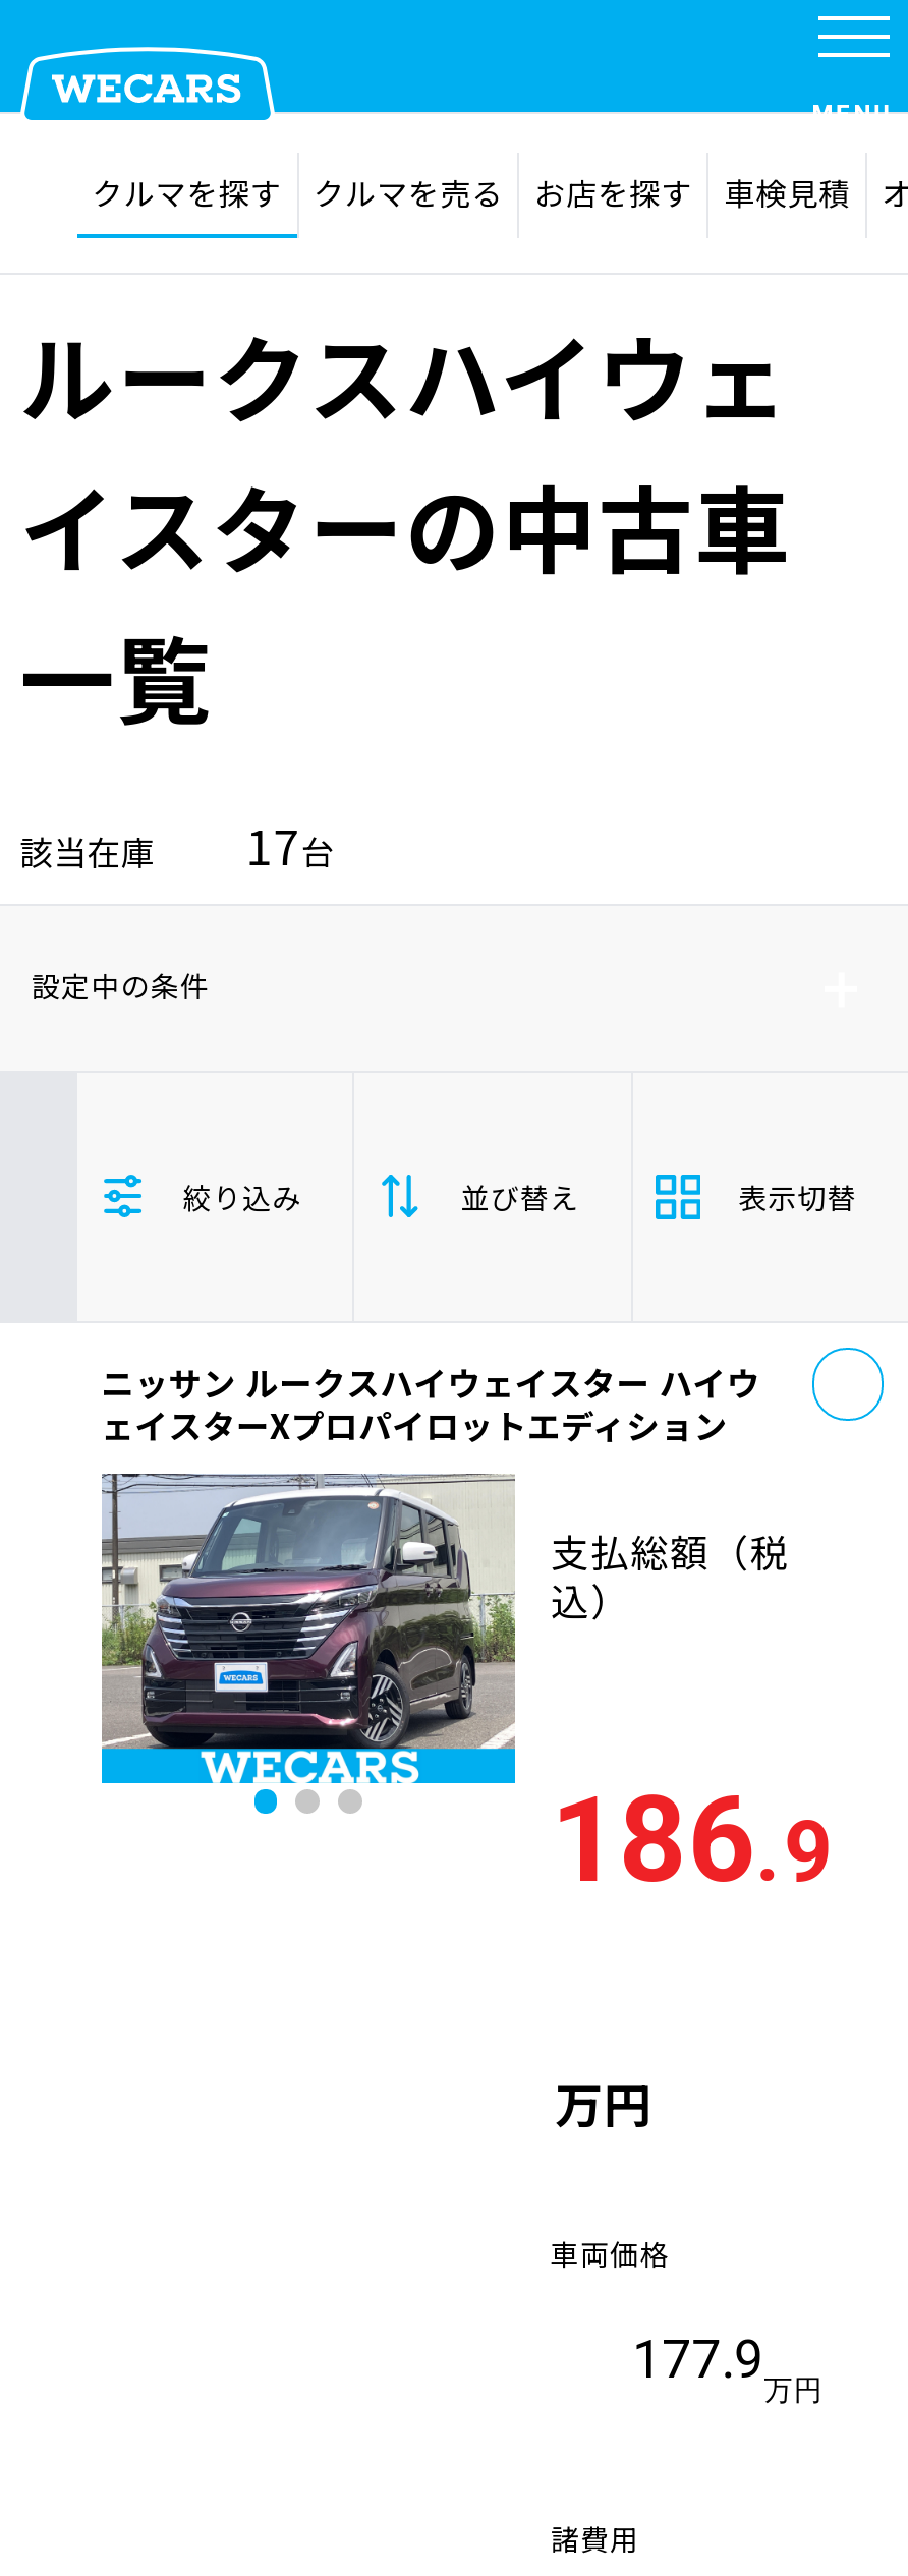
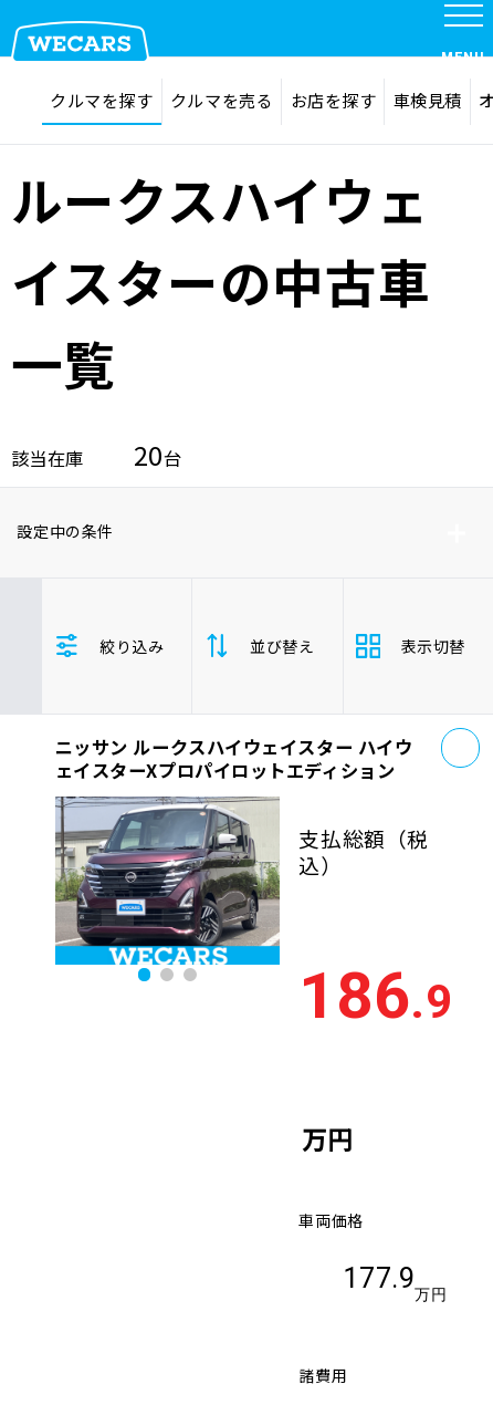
[20,811,335,880] 該当在庫 17台 -> [11,436,182,474] 該当在庫 20台

